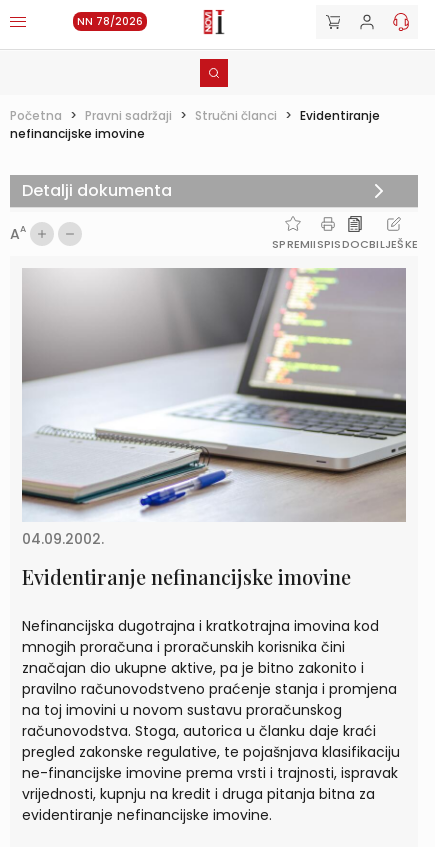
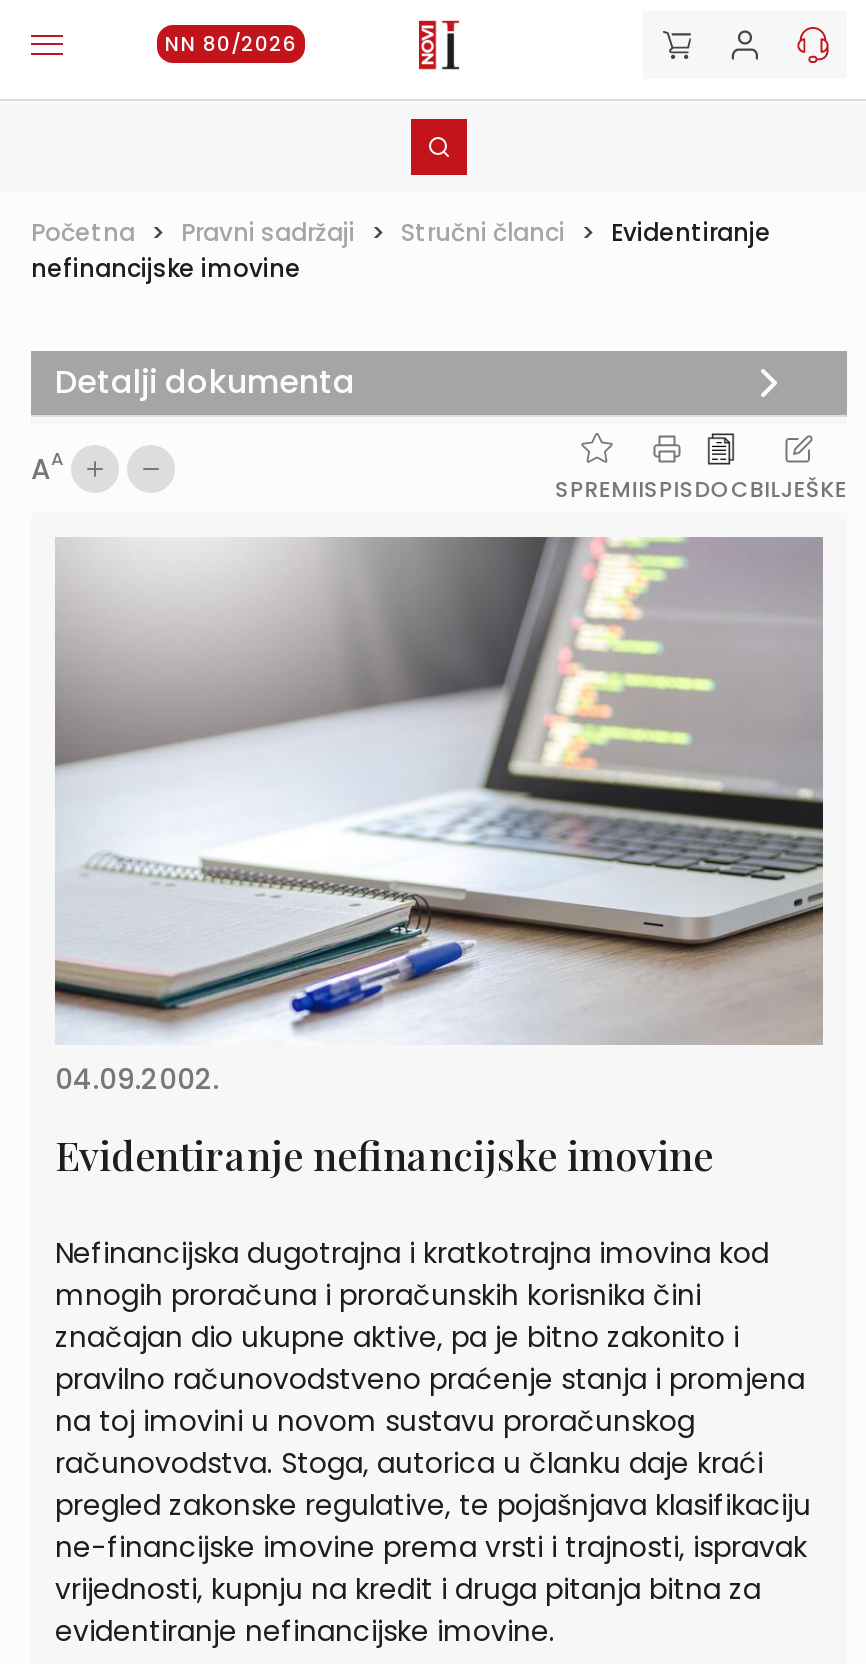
[77,14,143,29] NN 78/2026 -> [165,29,297,59] NN 80/2026

